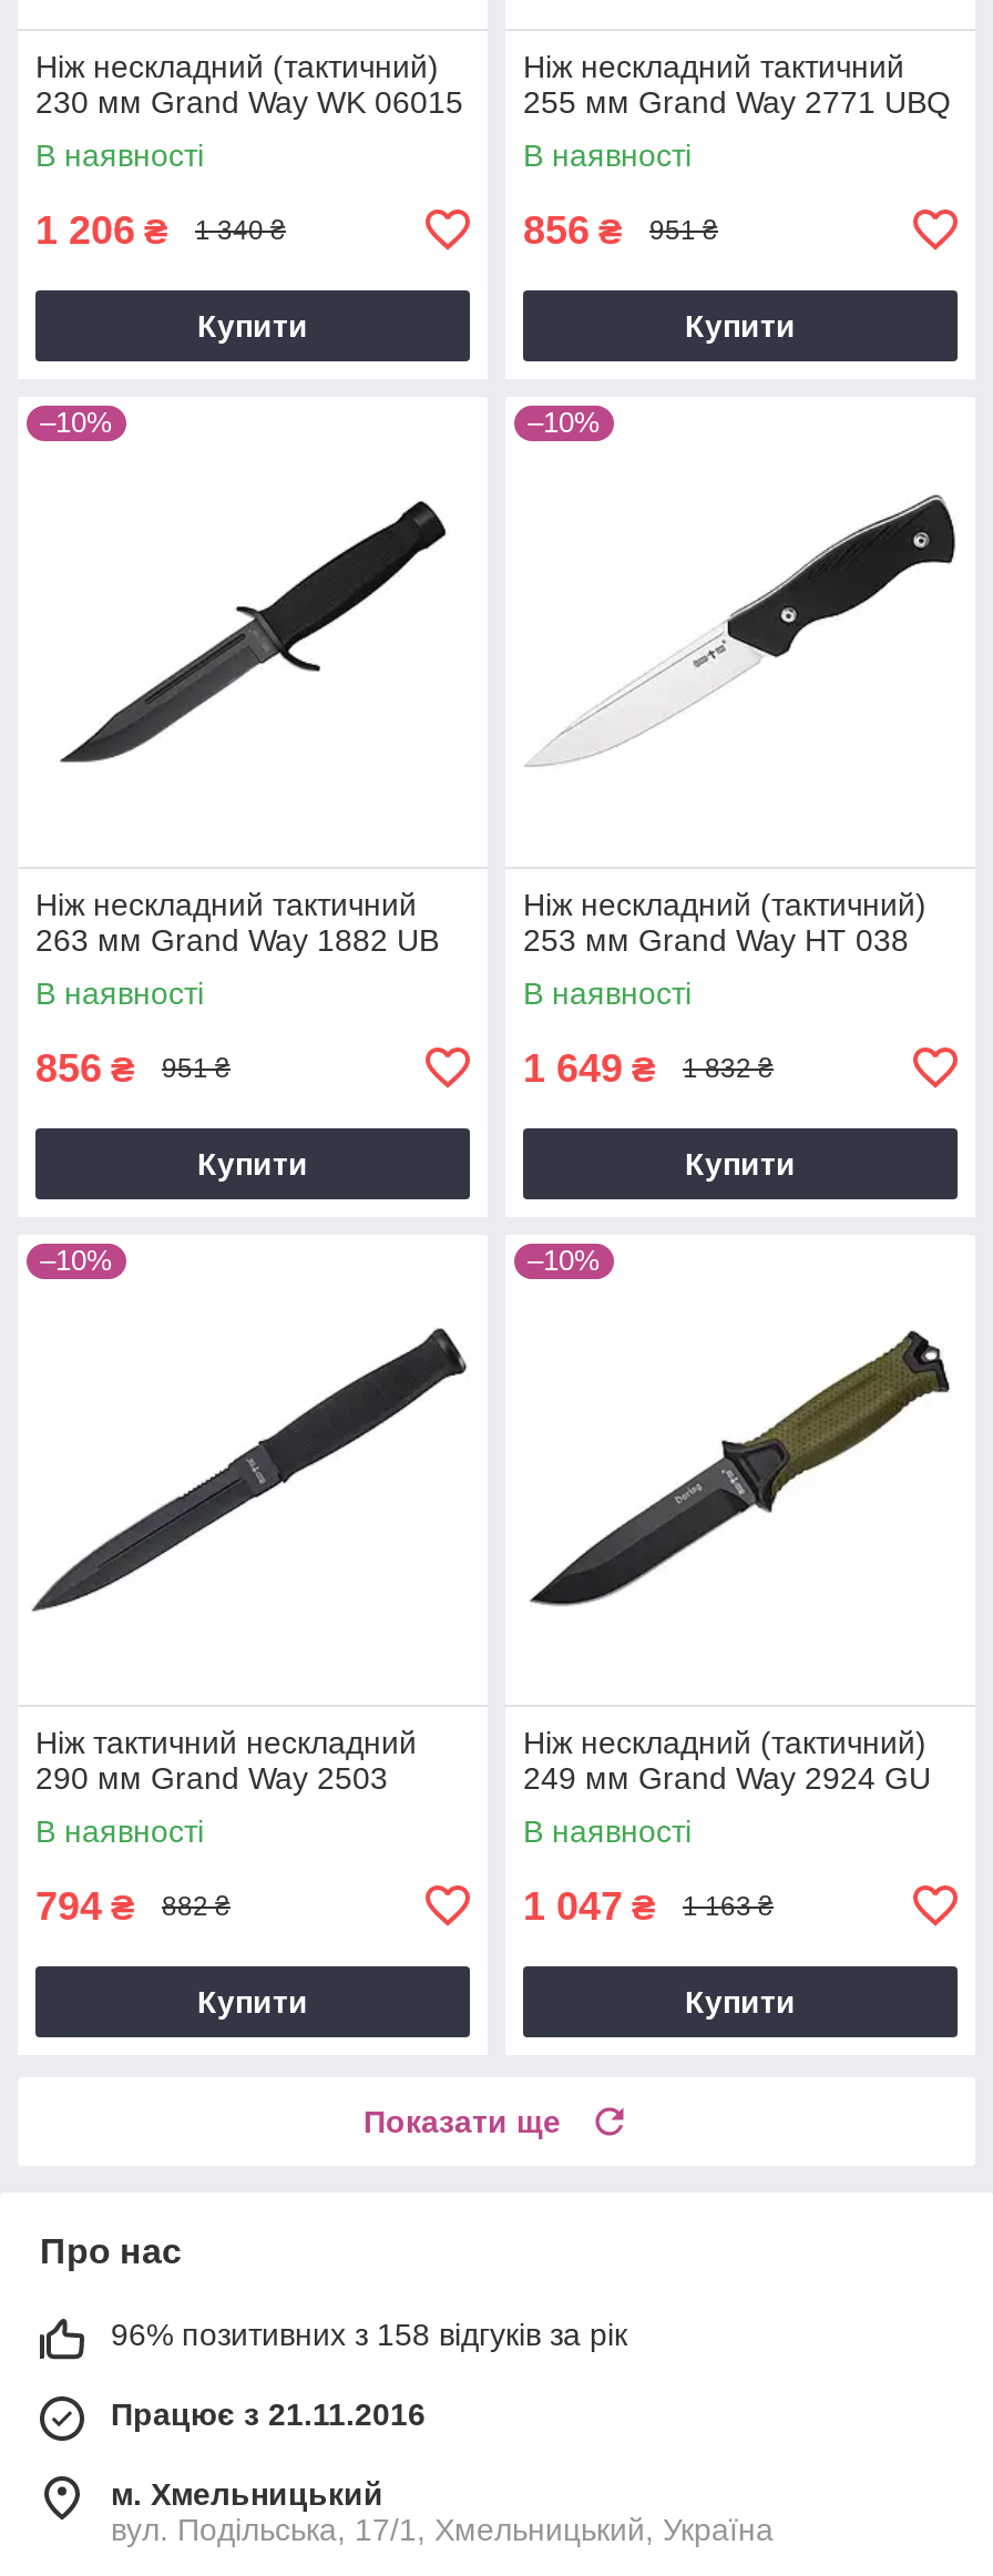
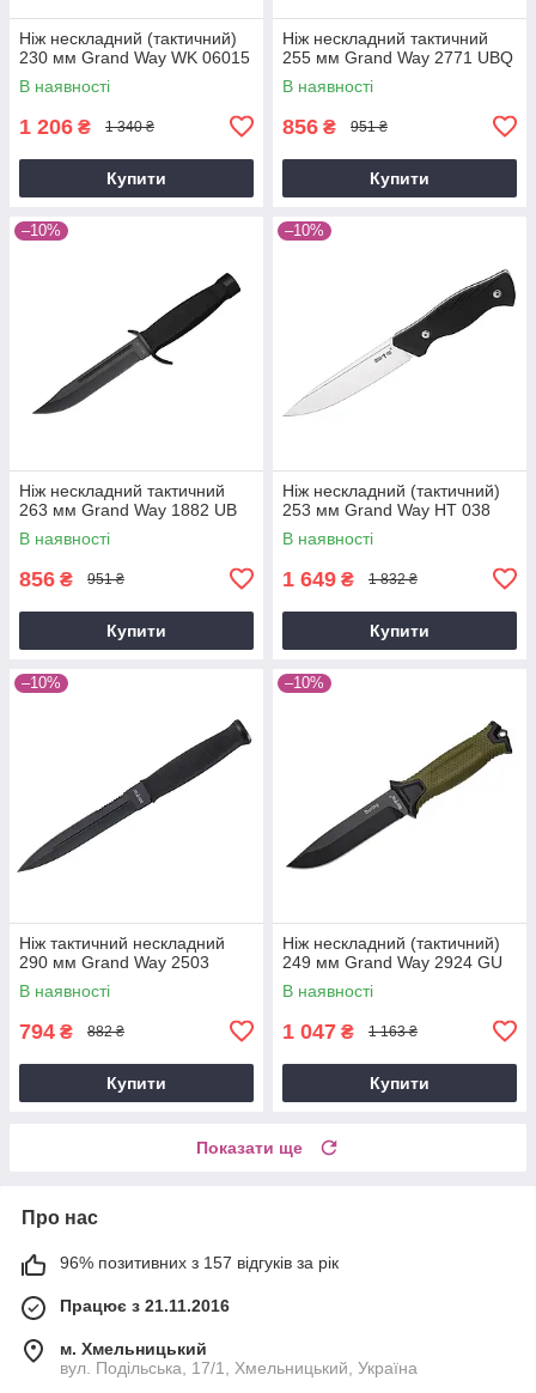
[111,2316,627,2352] 96% позитивних з 158 відгуків за рік -> [60,1253,339,1272] 96% позитивних з 157 відгуків за рік

